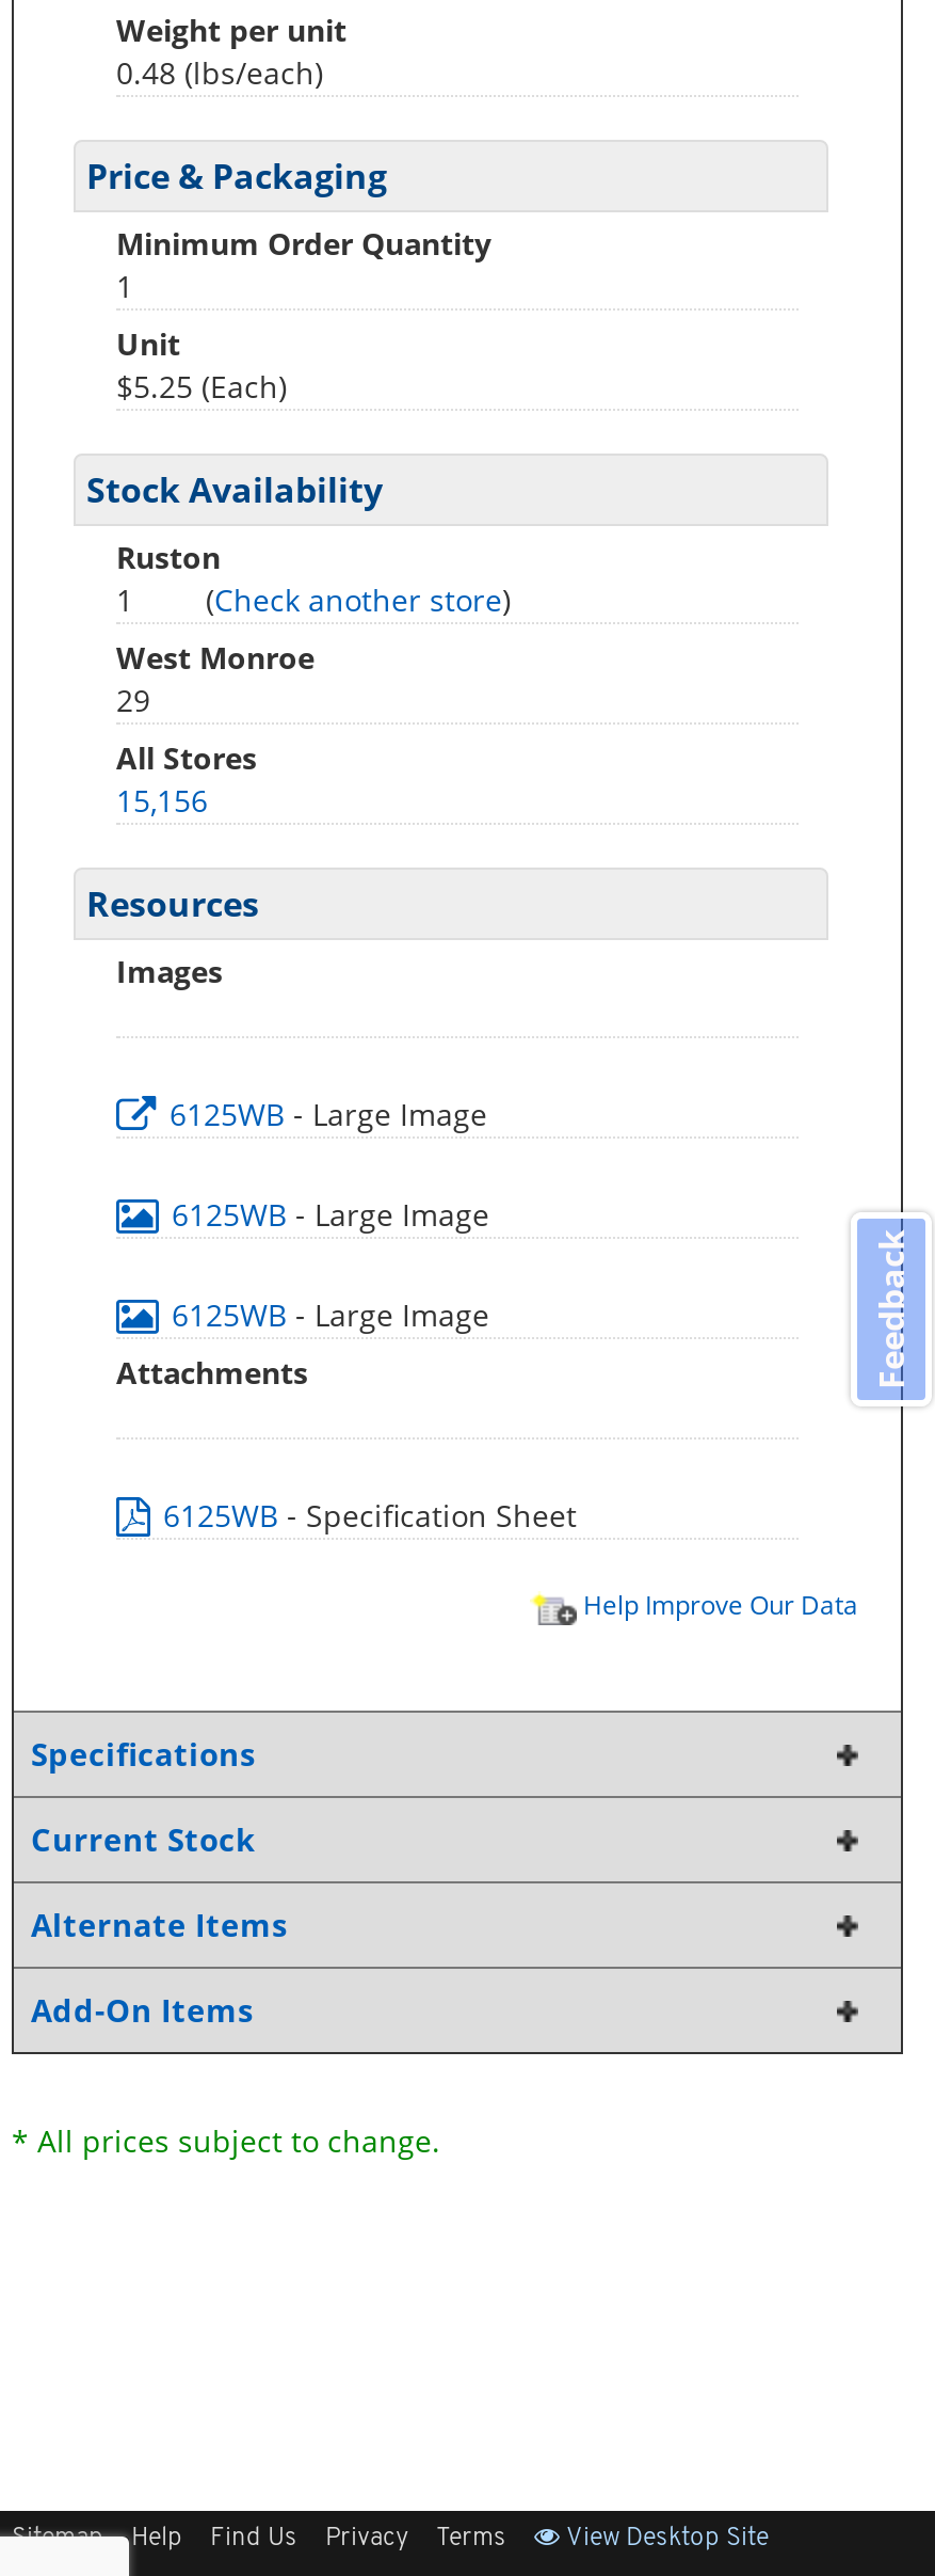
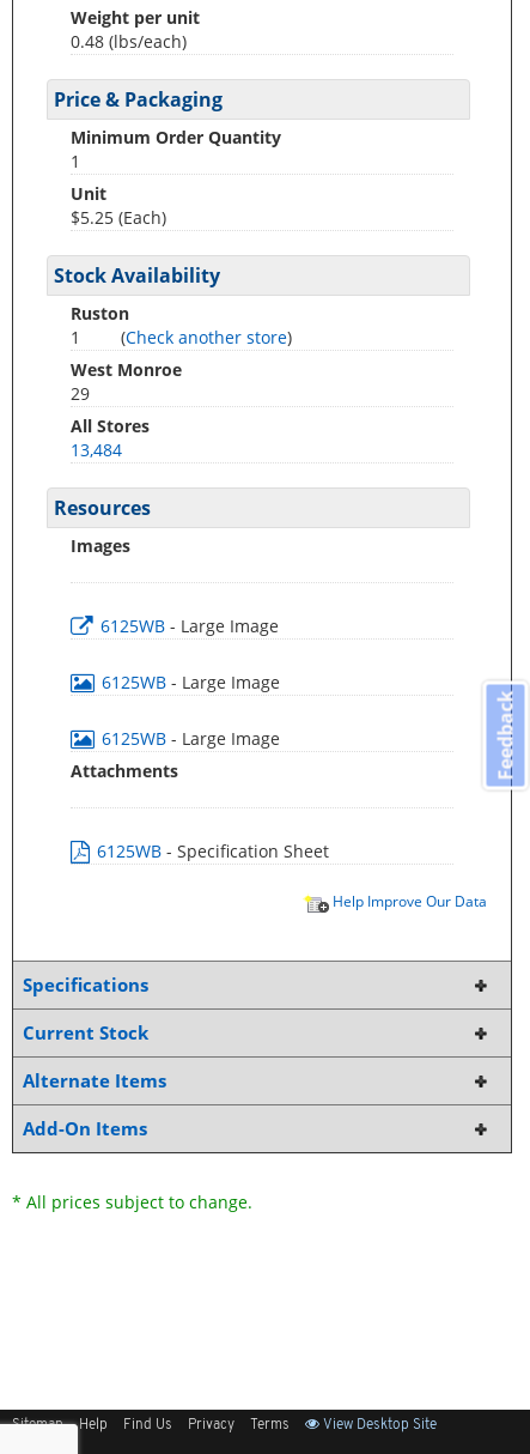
[116,780,208,821] 15,156 -> [71,438,122,461] 13,484

